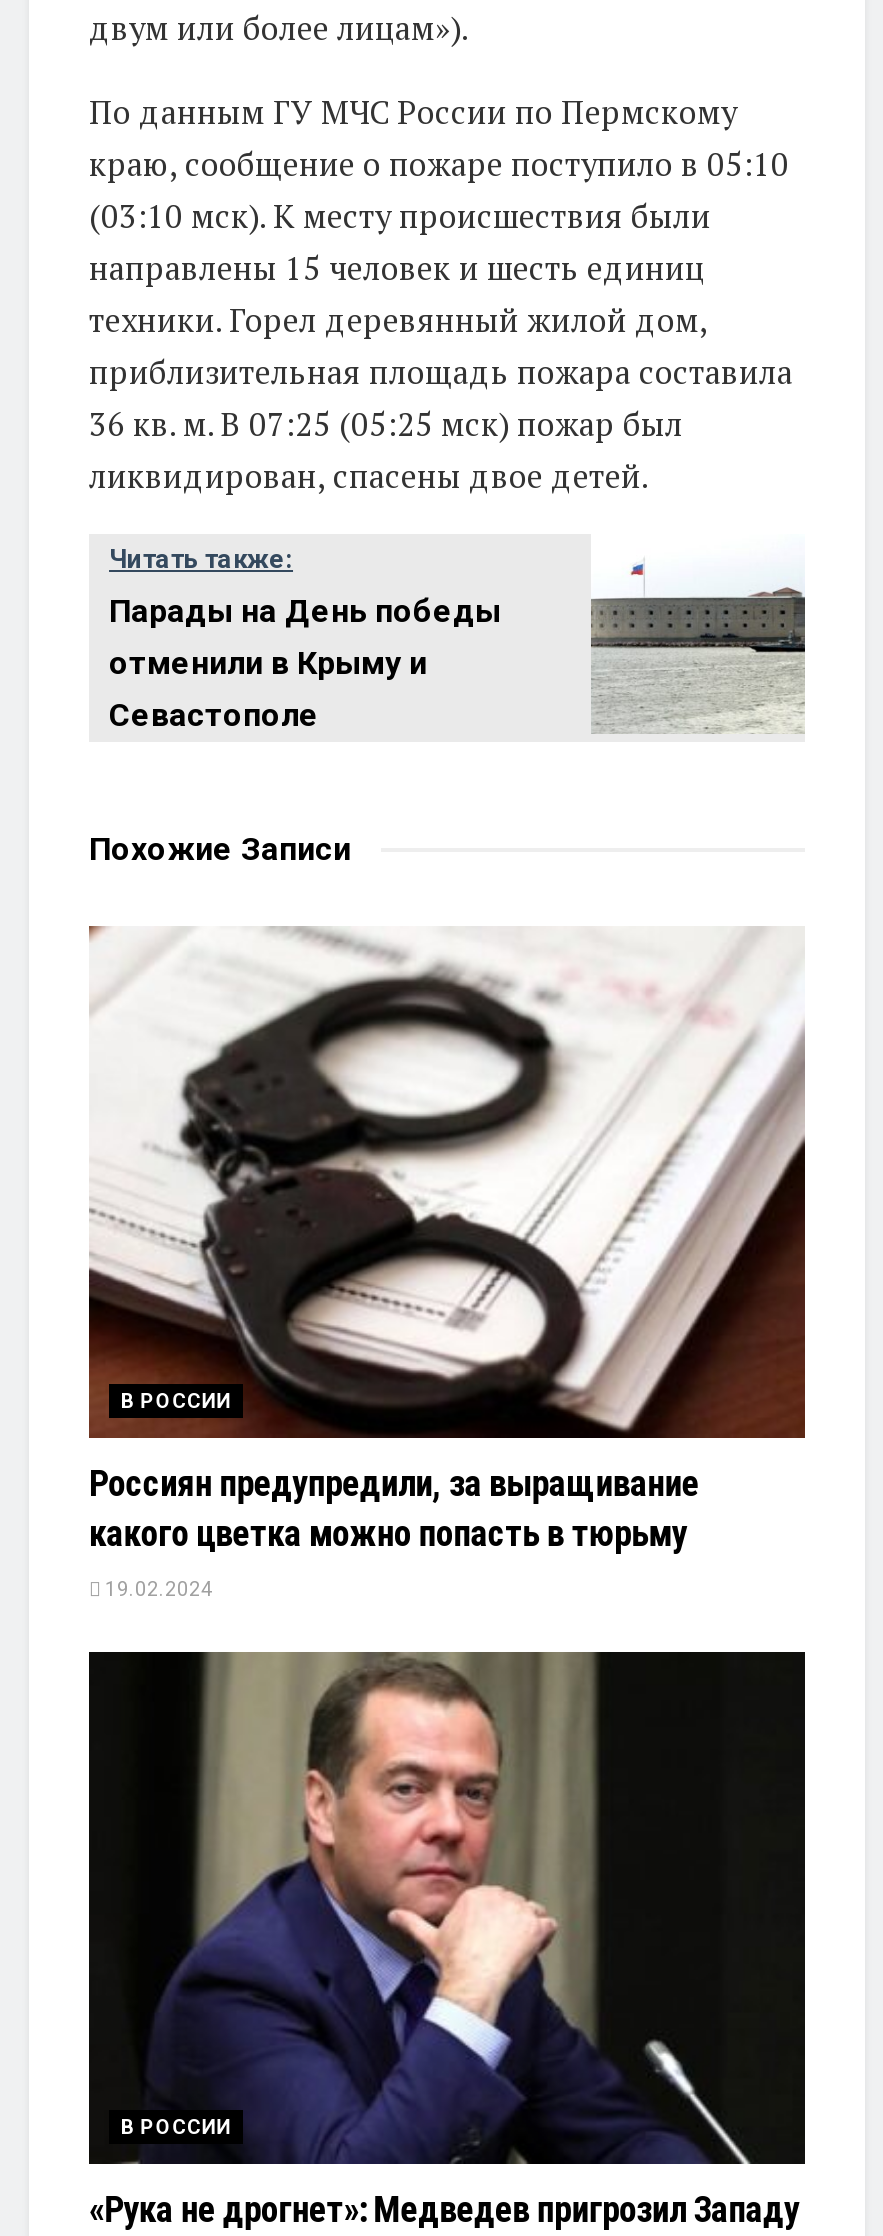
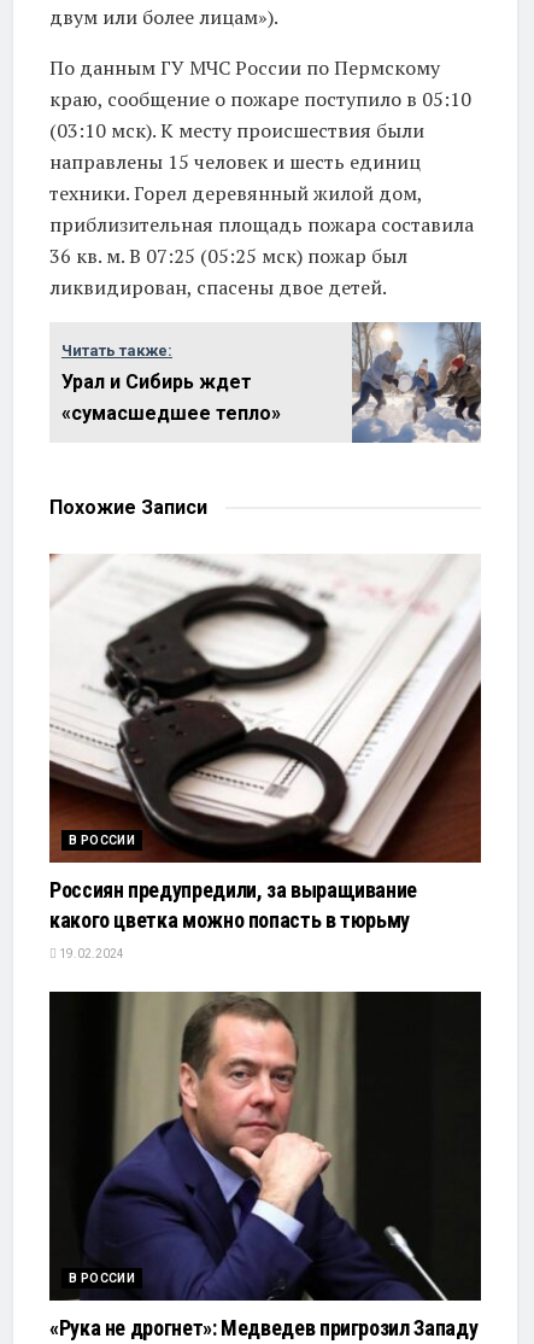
[591,534,805,736] [image] -> [351,321,482,444] [image]
[109,592,501,734] Парады на День победы | отменили в Крыму и | Севастополе -> [61,370,281,424] Урал и Сибирь ждет | «сумасшедшее тепло»

